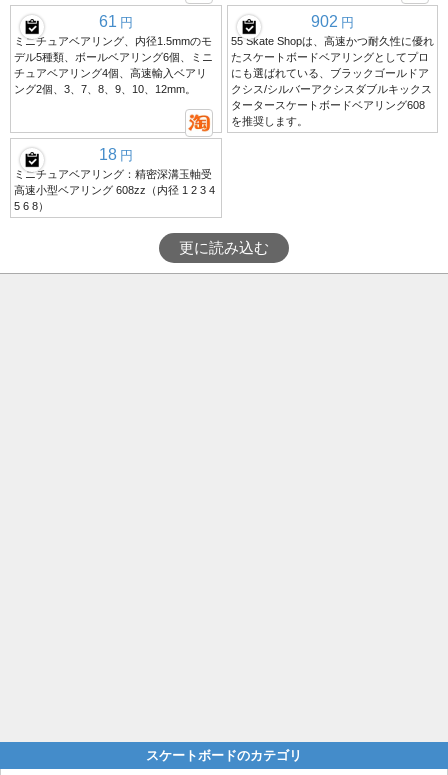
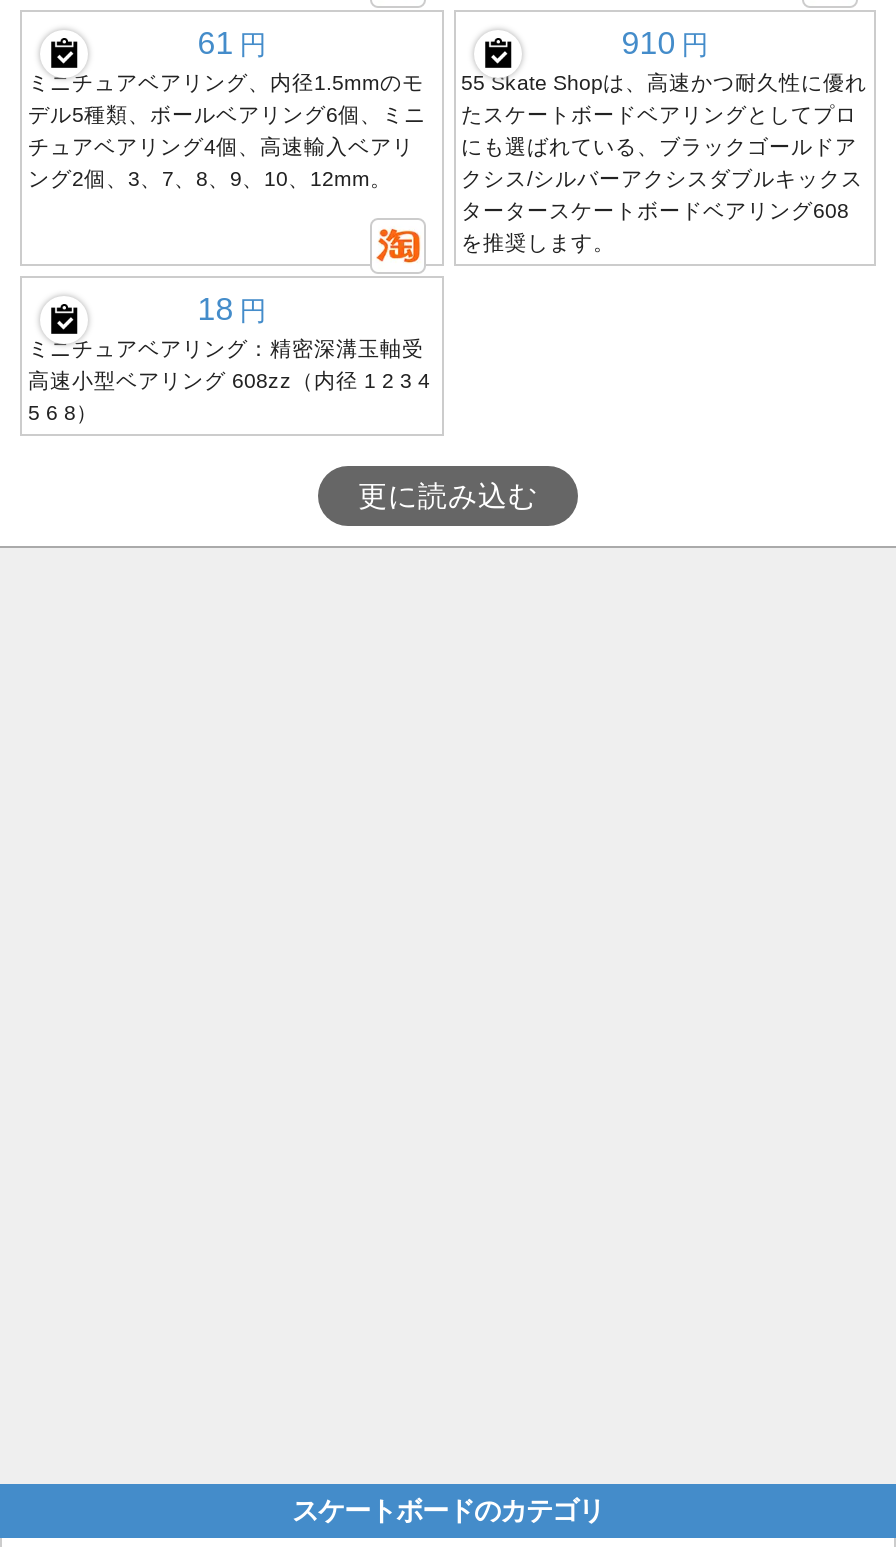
[311,13,354,30] 902 円 -> [622,27,708,61] 910 円

